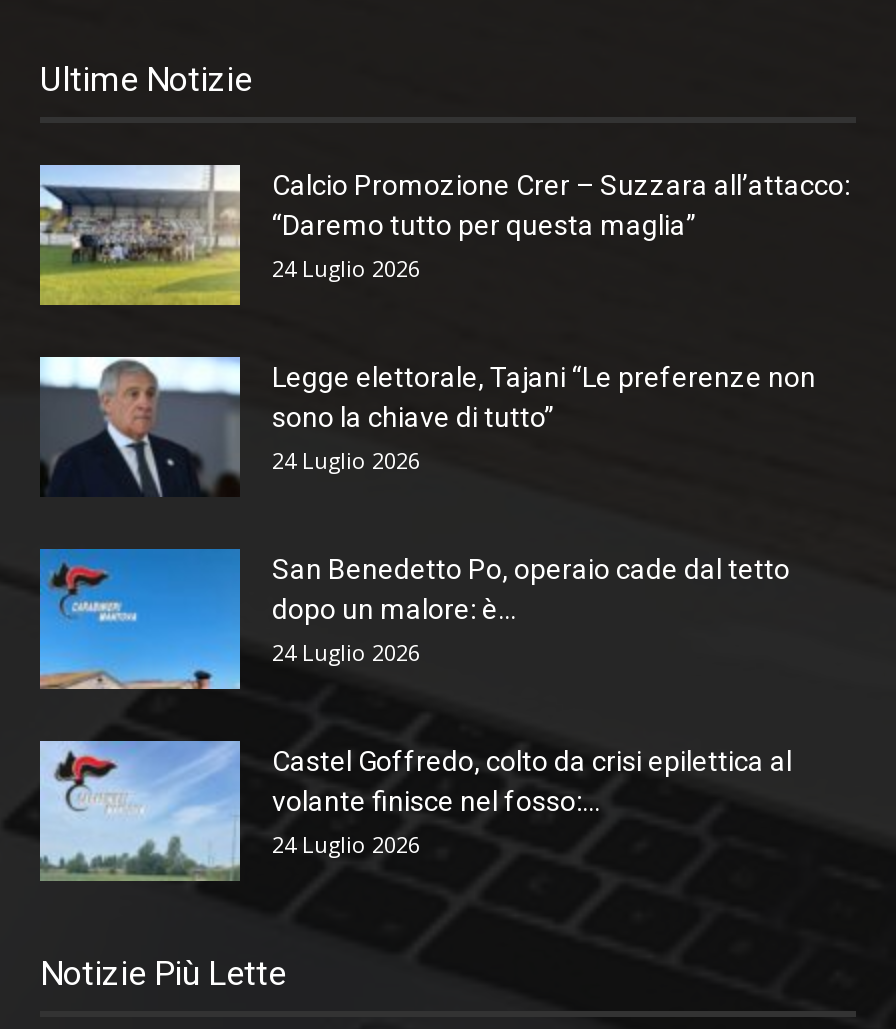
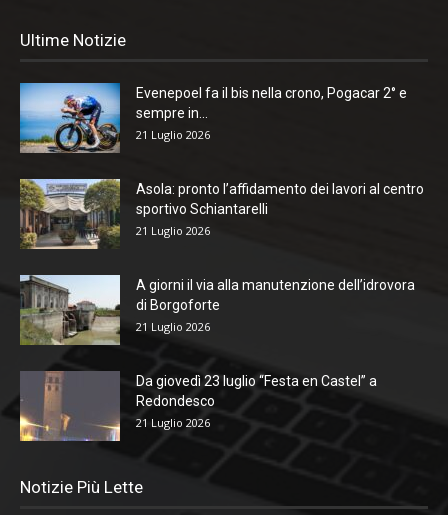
[38,163,850,307] [image] | Calcio Promozione Crer – Suzzara all’attacco: | “Daremo tutto per questa maglia” | 24 Luglio 2026 -> [19,82,407,154] [image] | Evenepoel fa il bis nella crono, Pogacar 2° e | sempre in... | 21 Luglio 2026
[38,355,816,497] [image] | Legge elettorale, Tajani “Le preferenze non | sono la chiave di tutto” | 24 Luglio 2026 -> [19,178,424,250] [image] | Asola: pronto l’affidamento dei lavori al centro | sportivo Schiantarelli | 21 Luglio 2026
[38,547,790,689] [image] | San Benedetto Po, operaio cade dal tetto | dopo un malore: è... | 24 Luglio 2026 -> [19,274,415,345] [image] | A giorni il via alla manutenzione dell’idrovora | di Borgoforte | 21 Luglio 2026
[38,739,792,881] [image] | Castel Goffredo, colto da crisi epilettica al | volante finisce nel fosso:... | 24 Luglio 2026 -> [19,370,377,442] [image] | Da giovedì 23 luglio “Festa en Castel” a | Redondesco | 21 Luglio 2026

